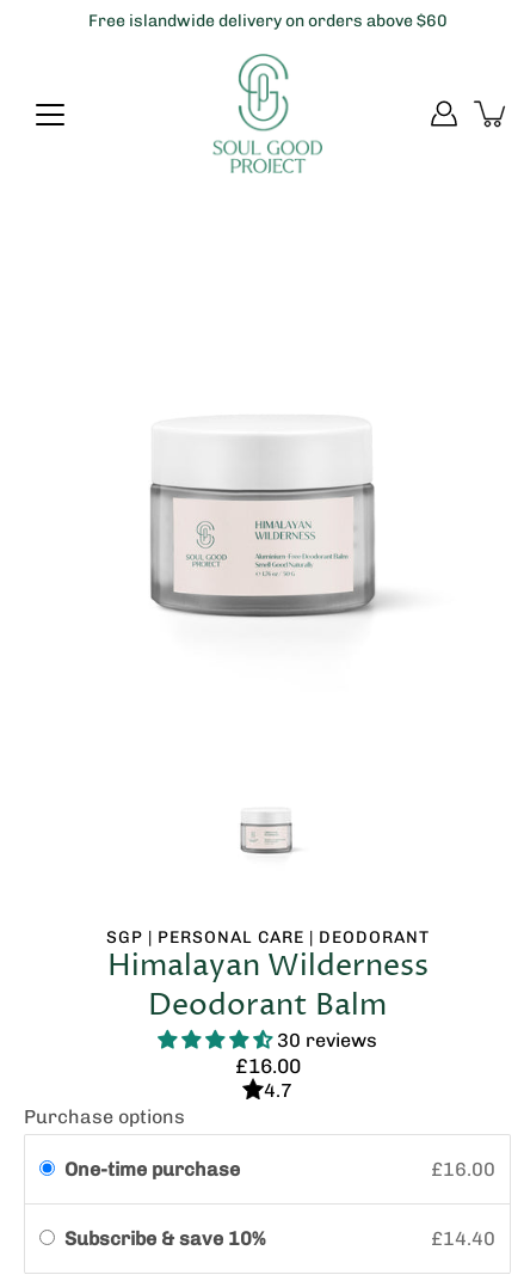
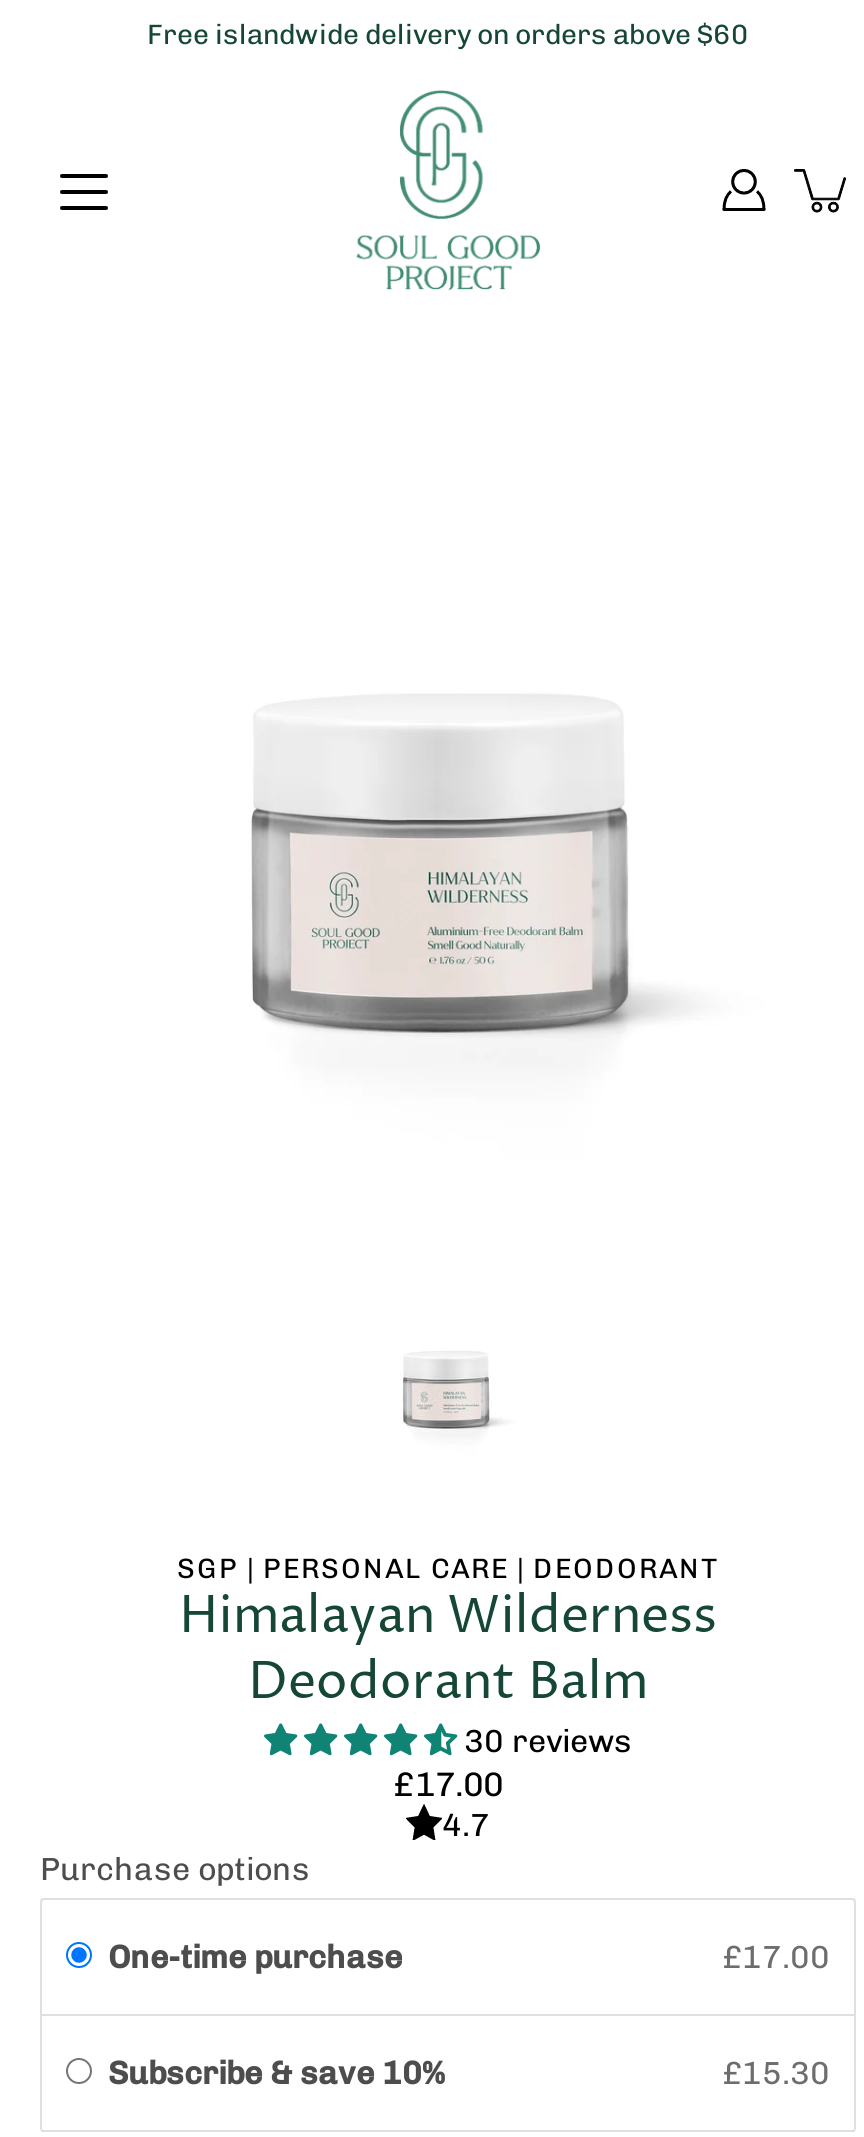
[235,1054,300,1078] £16.00 -> [393,1764,503,1804] £17.00
[431,1158,495,1181] £16.00 -> [722,1939,830,1977] £17.00
[431,1228,495,1250] £14.40 -> [722,2055,830,2093] £15.30

